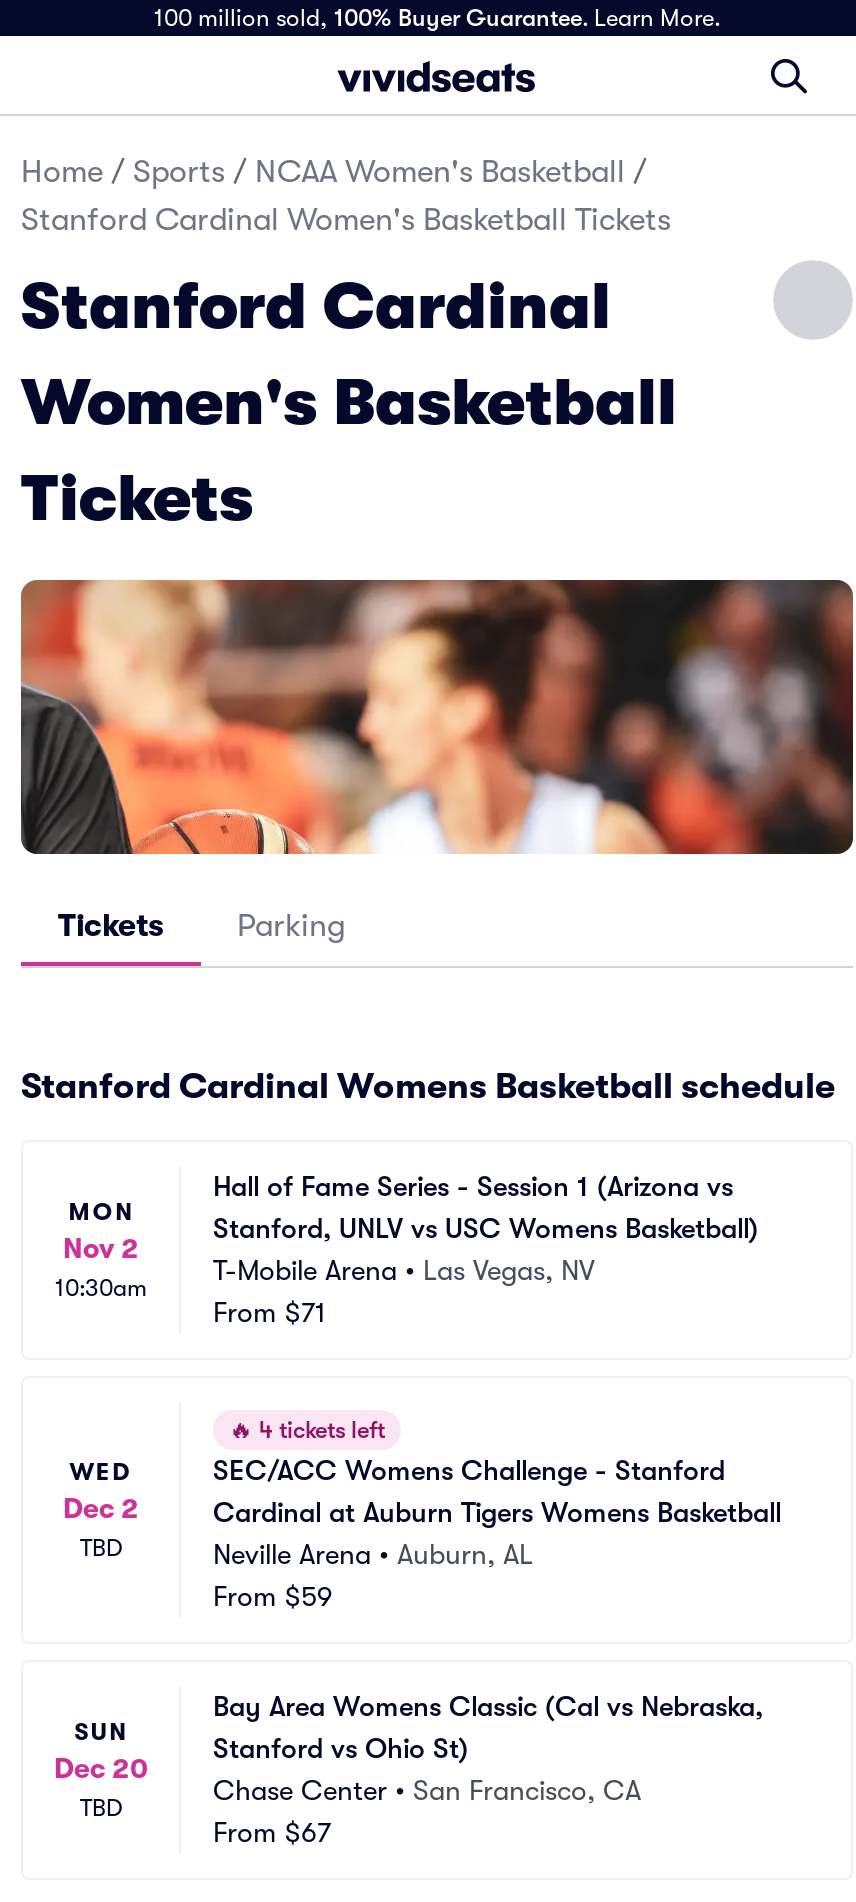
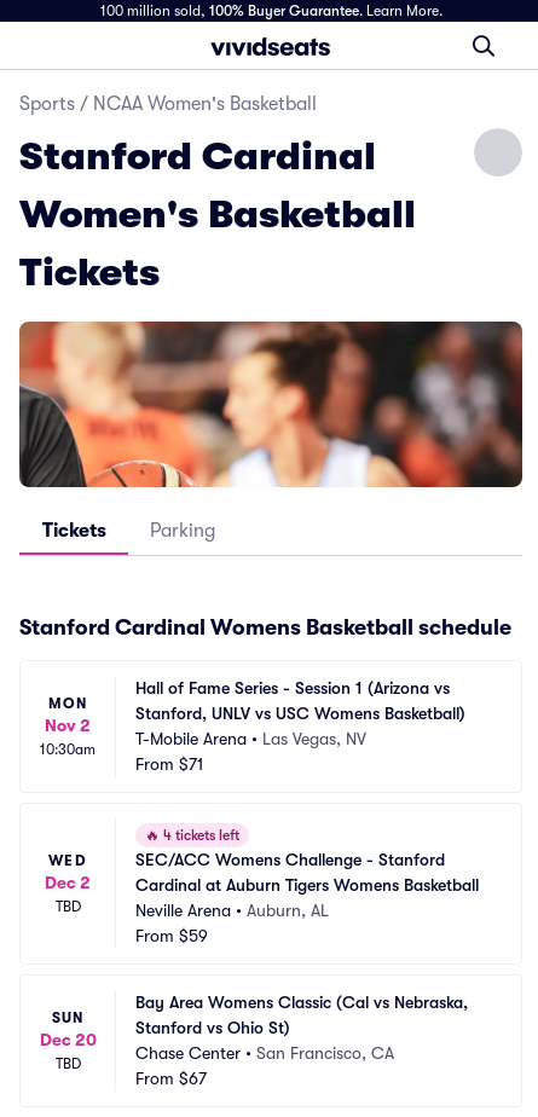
[21,154,671,238] Home / Sports / NCAA Women's Basketball / | Stanford Cardinal Women's Basketball Tickets -> [19,93,317,115] Sports / NCAA Women's Basketball

